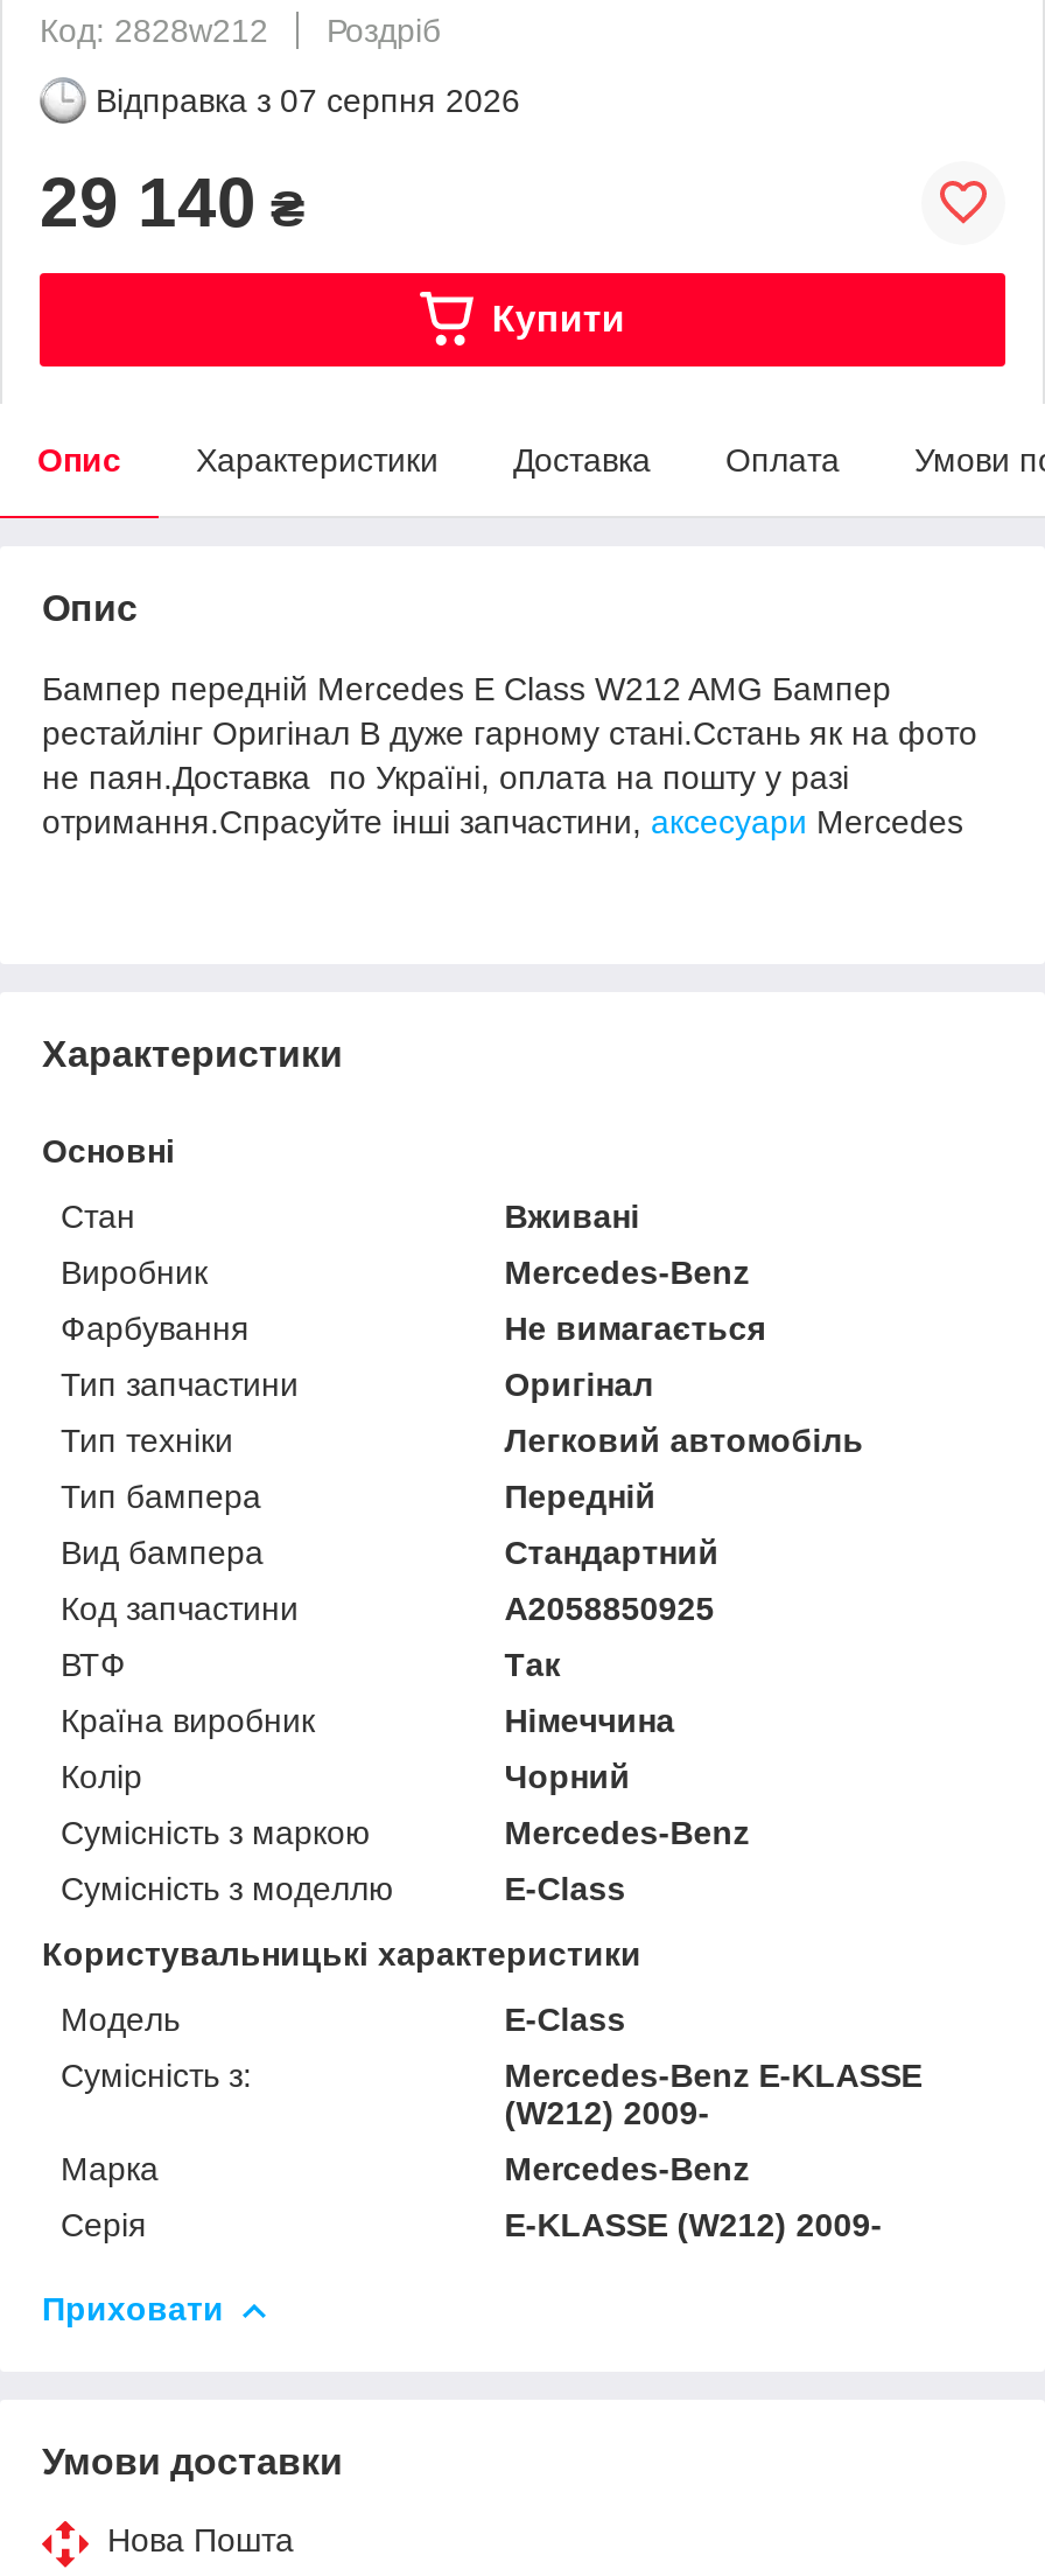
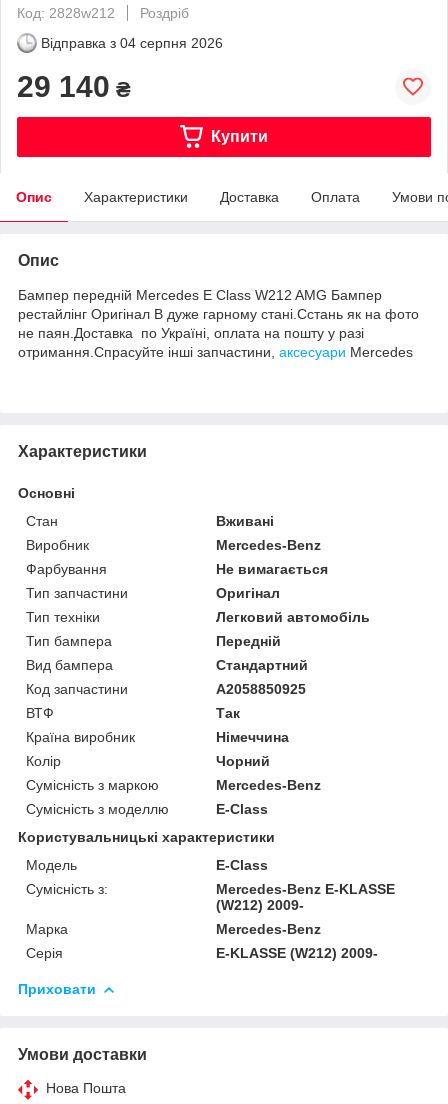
[96,81,520,119] Відправка з 07 серпня 2026 -> [41,35,223,51] Відправка з 04 серпня 2026

